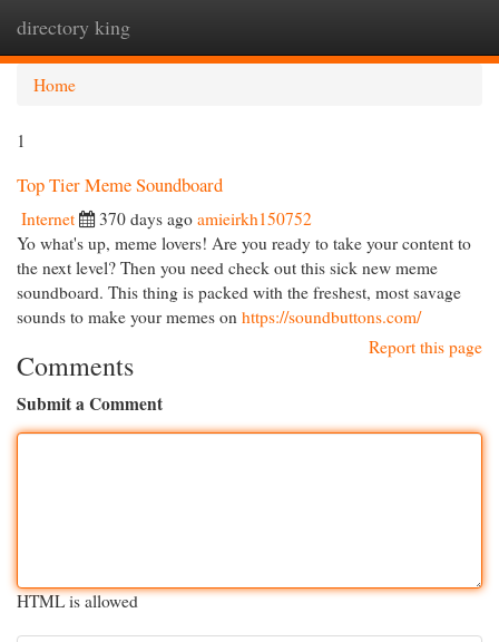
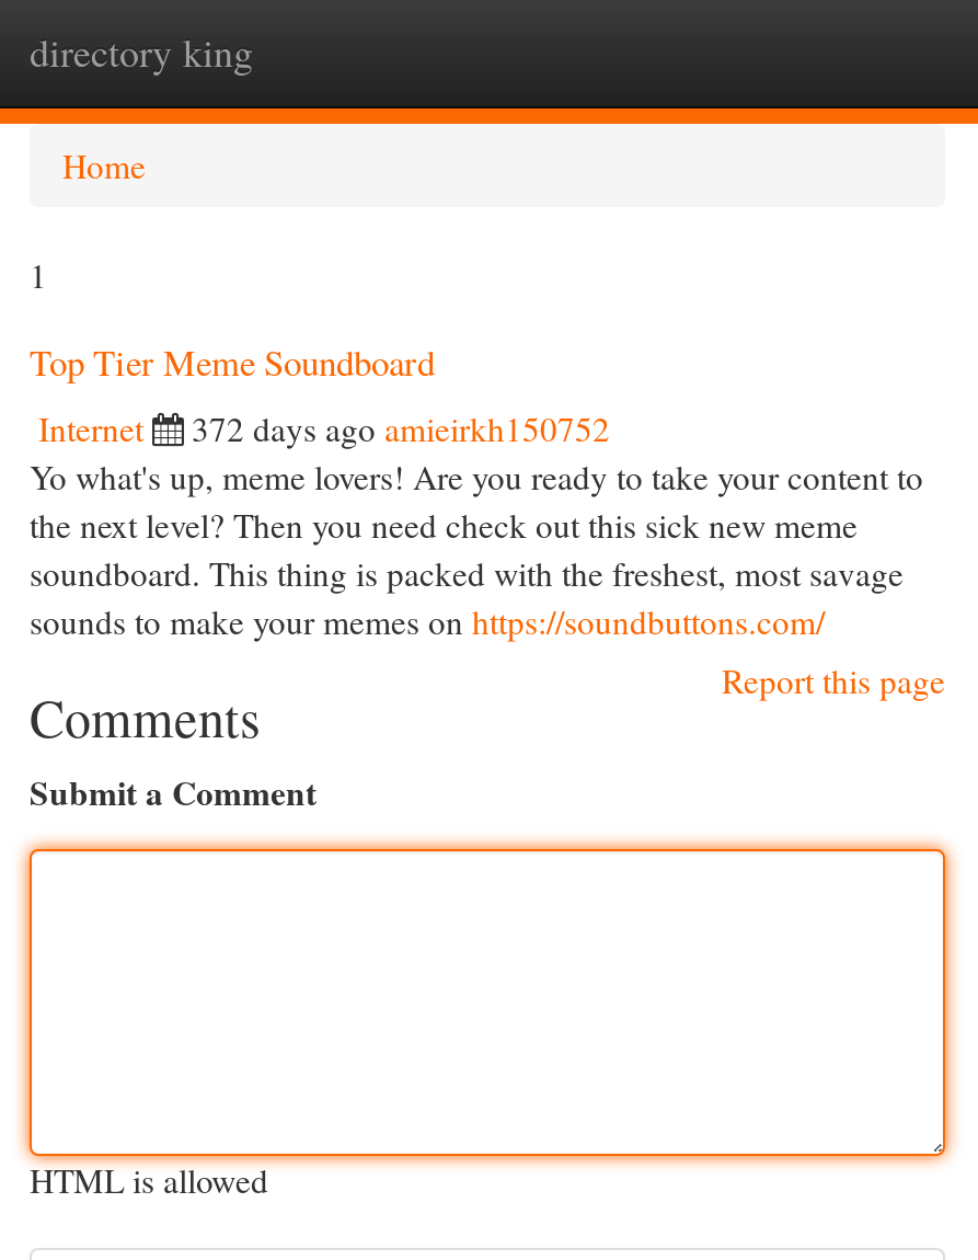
[99,207,312,230] 370 days ago amieirkh150752 -> [192,406,610,450] 372 days ago amieirkh150752

